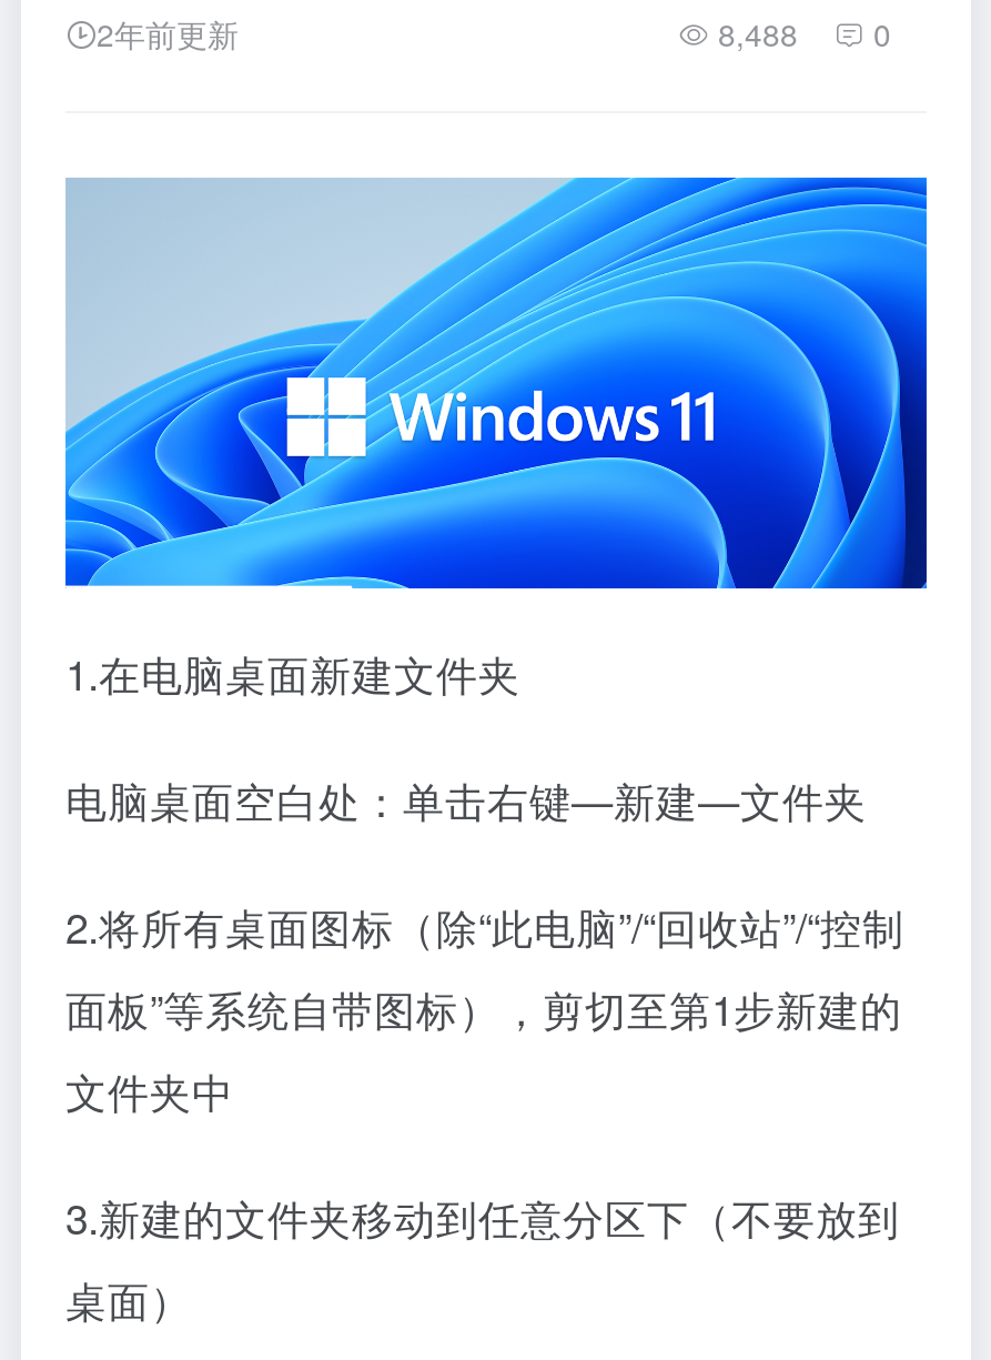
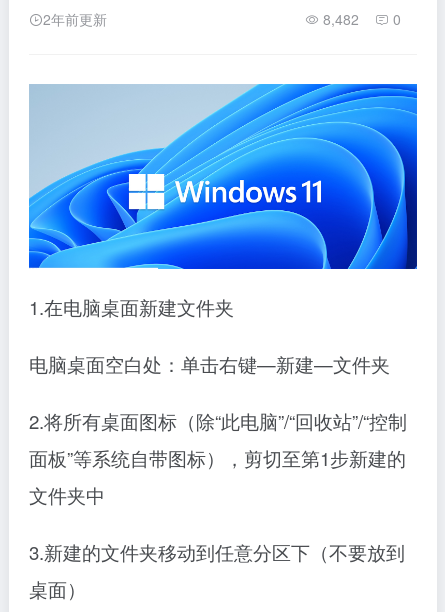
[709,11,891,56] 8,488 0 -> [319,9,401,29] 8,482 0

